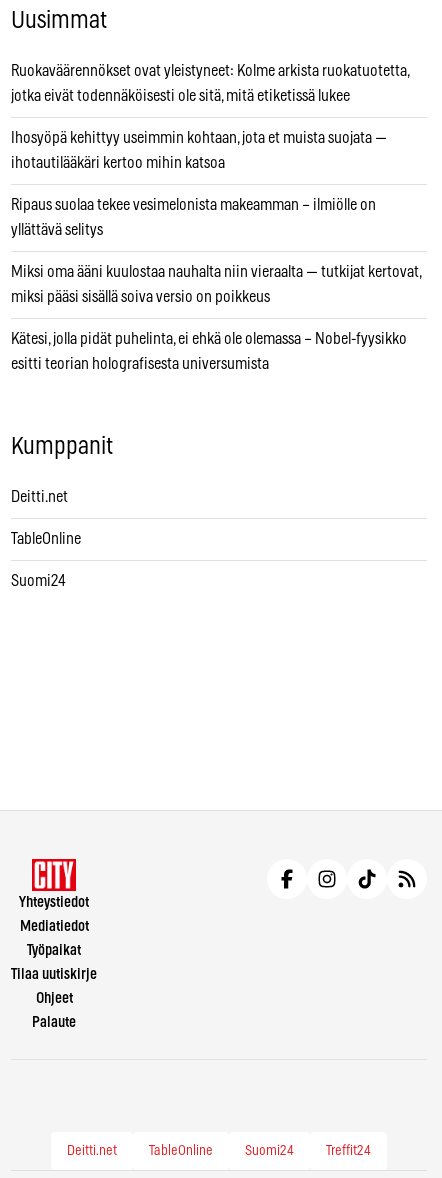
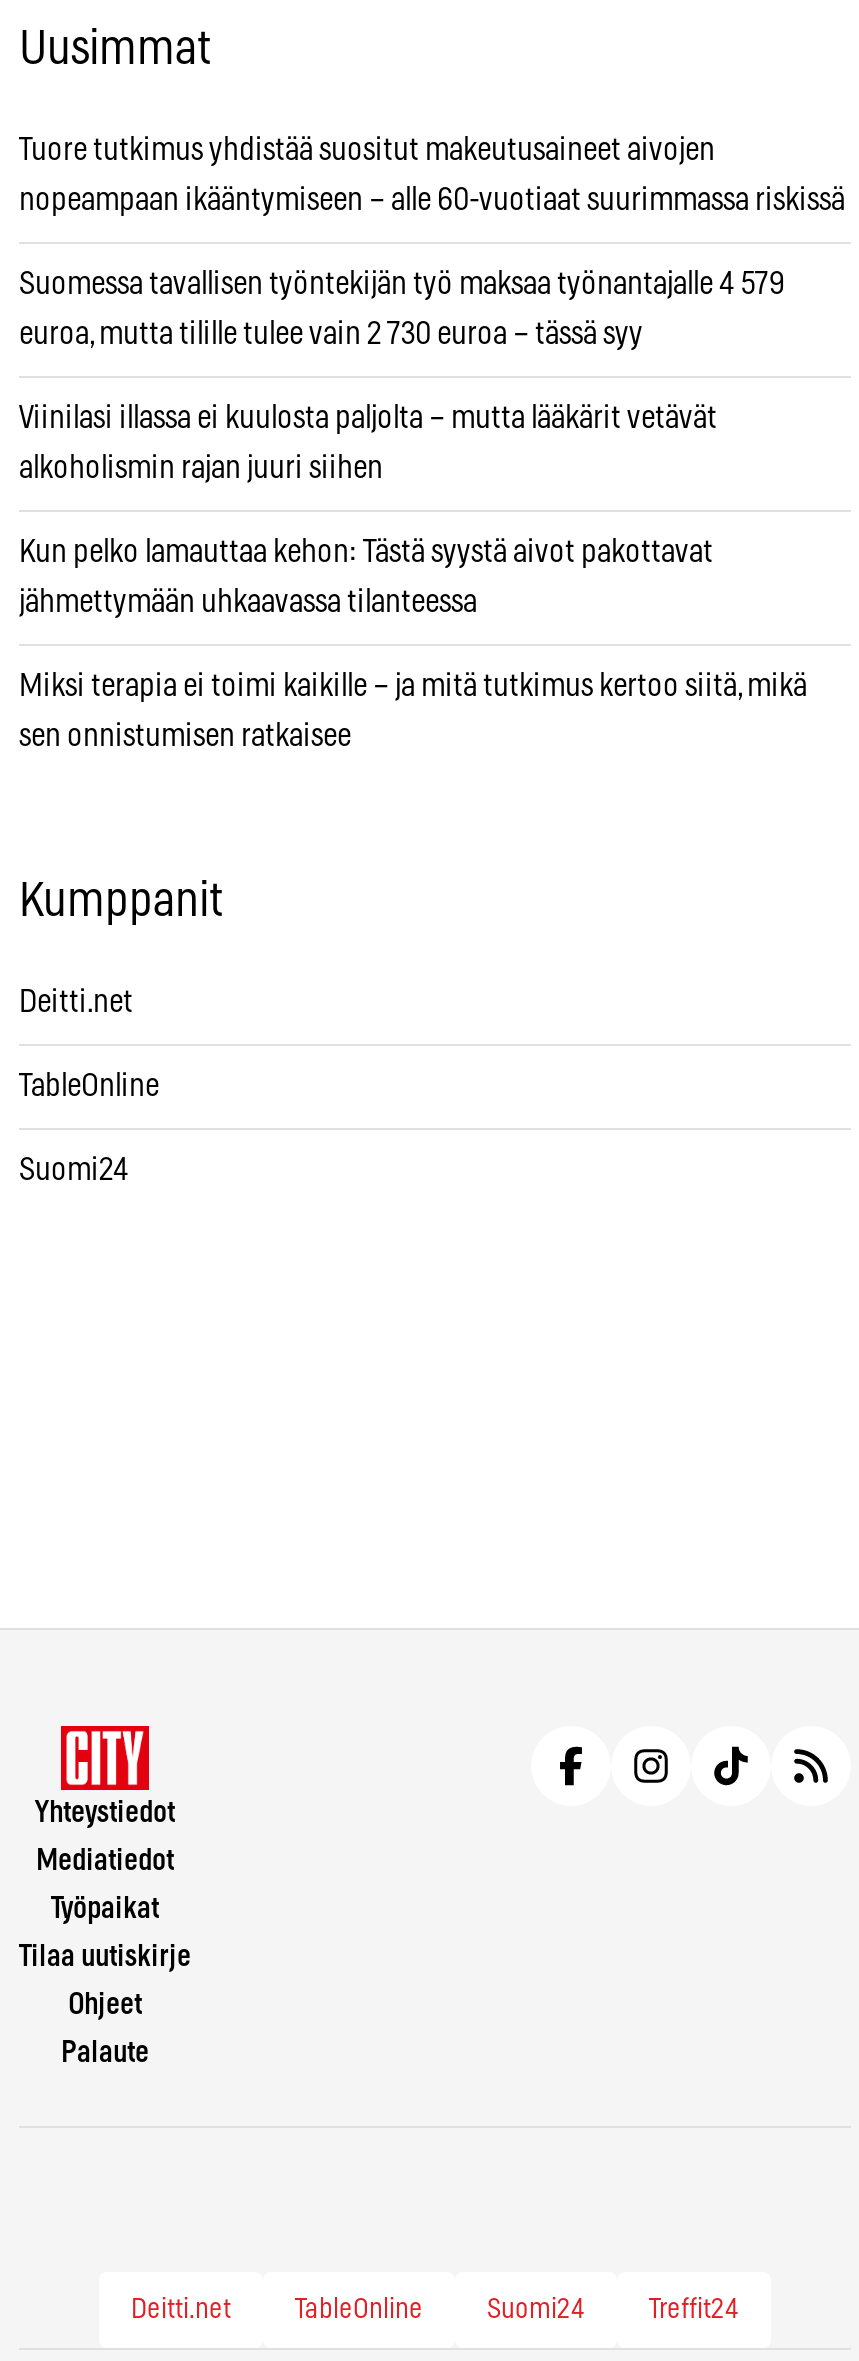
[11,63,409,79] Ruokaväärennökset ovat yleistyneet: Kolme arkista ruokatuotetta, -> [19,135,715,167] Tuore tutkimus yhdistää suositut makeutusaineet aivojen
[11,88,350,104] jotka eivät todennäköisesti ole sitä, mitä etiketissä lukee -> [19,185,845,217] nopeampaan ikääntymiseen – alle 60-vuotiaat suurimmassa riskissä
[11,130,387,146] Ihosyöpä kehittyy useimmin kohtaan, jota et muista suojata — -> [19,269,785,301] Suomessa tavallisen työntekijän työ maksaa työnantajalle 4 579
[11,155,225,171] ihotautilääkäri kertoo mihin katsoa -> [19,319,643,351] euroa, mutta tilille tulee vain 2 730 euroa – tässä syy
[11,197,376,213] Ripaus suolaa tekee vesimelonista makeamman – ilmiölle on -> [19,403,717,435] Viinilasi illassa ei kuulosta paljolta – mutta lääkärit vetävät
[11,222,103,238] yllättävä selitys -> [19,453,383,485] alkoholismin rajan juuri siihen
[11,264,421,280] Miksi oma ääni kuulostaa nauhalta niin vieraalta — tutkijat kertovat, -> [19,537,713,569] Kun pelko lamauttaa kehon: Tästä syystä aivot pakottavat
[11,289,270,305] miksi pääsi sisällä soiva versio on poikkeus -> [19,587,477,619] jähmettymään uhkaavassa tilanteessa
[11,331,407,347] Kätesi, jolla pidät puhelinta, ei ehkä ole olemassa – Nobel-fyysikko -> [19,671,807,703] Miksi terapia ei toimi kaikille – ja mitä tutkimus kertoo siitä, mikä
[11,356,269,372] esitti teorian holografisesta universumista -> [19,721,351,753] sen onnistumisen ratkaisee

